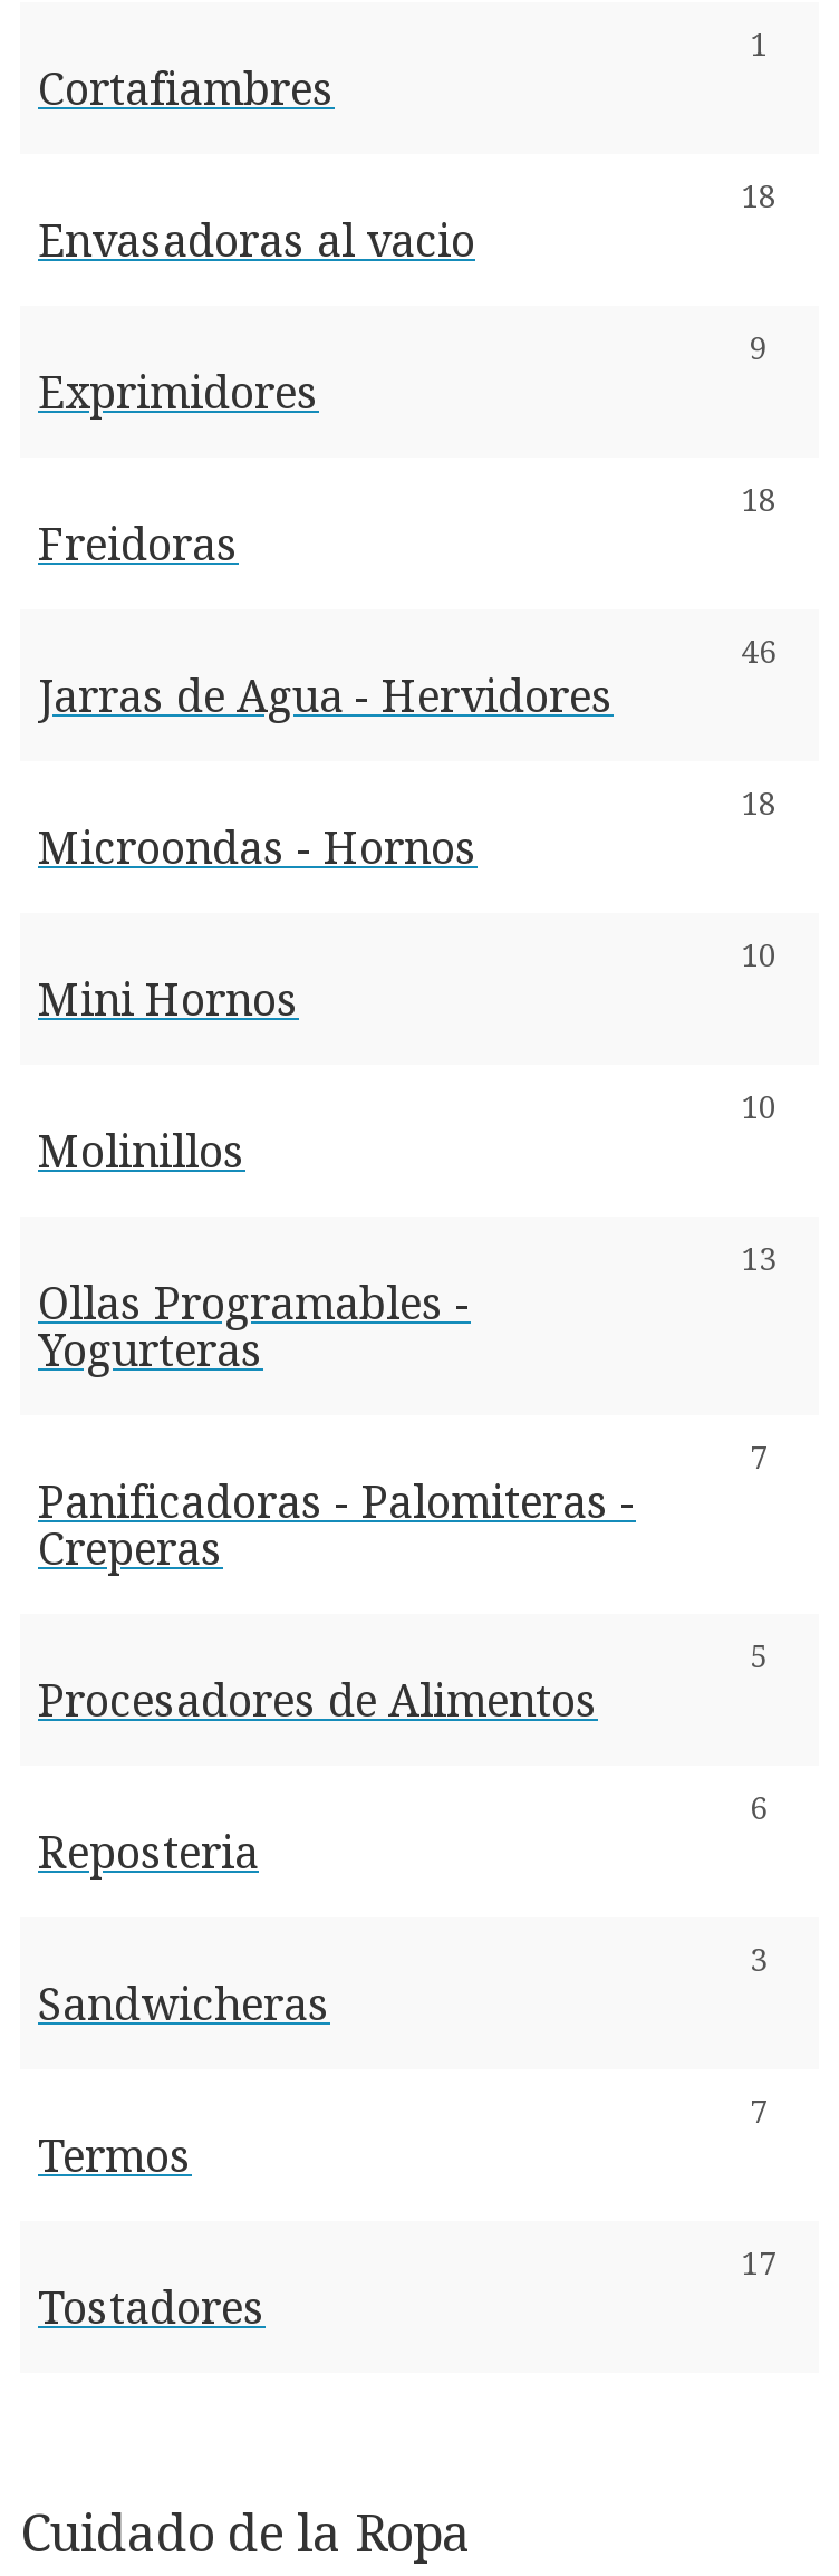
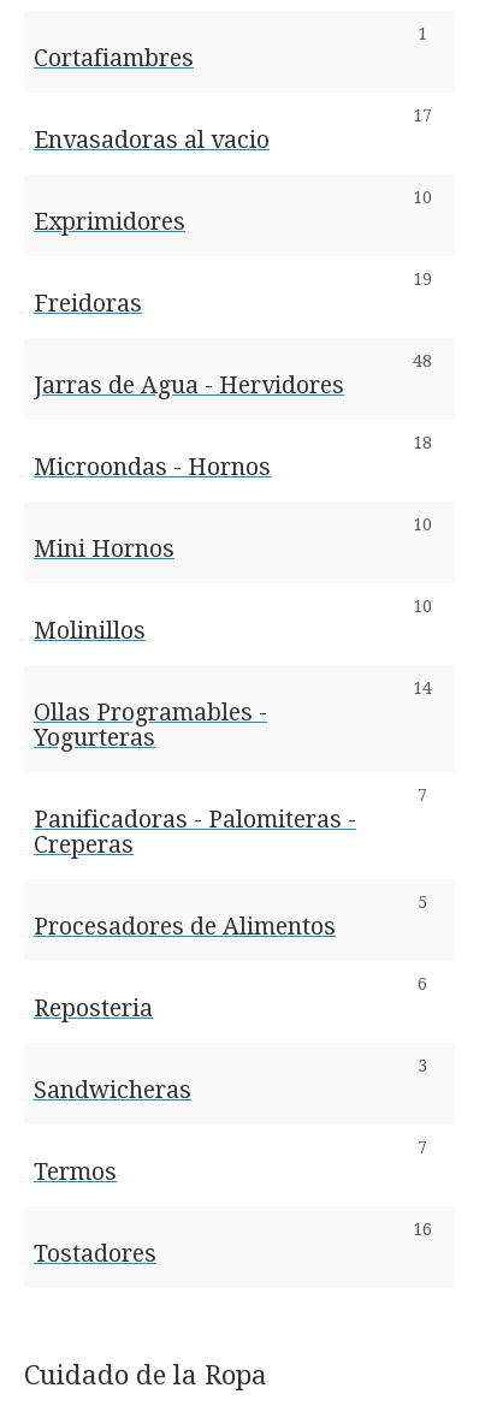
[741,179,777,214] 18 -> [413,106,432,125] 17
[750,330,768,366] 9 -> [413,188,432,207] 10
[741,482,777,518] 18 -> [413,269,432,289] 19
[741,634,777,670] 46 -> [413,351,432,370] 48
[741,1241,777,1277] 13 -> [413,678,432,698] 14
[741,2246,777,2281] 17 -> [413,1220,432,1239] 16

